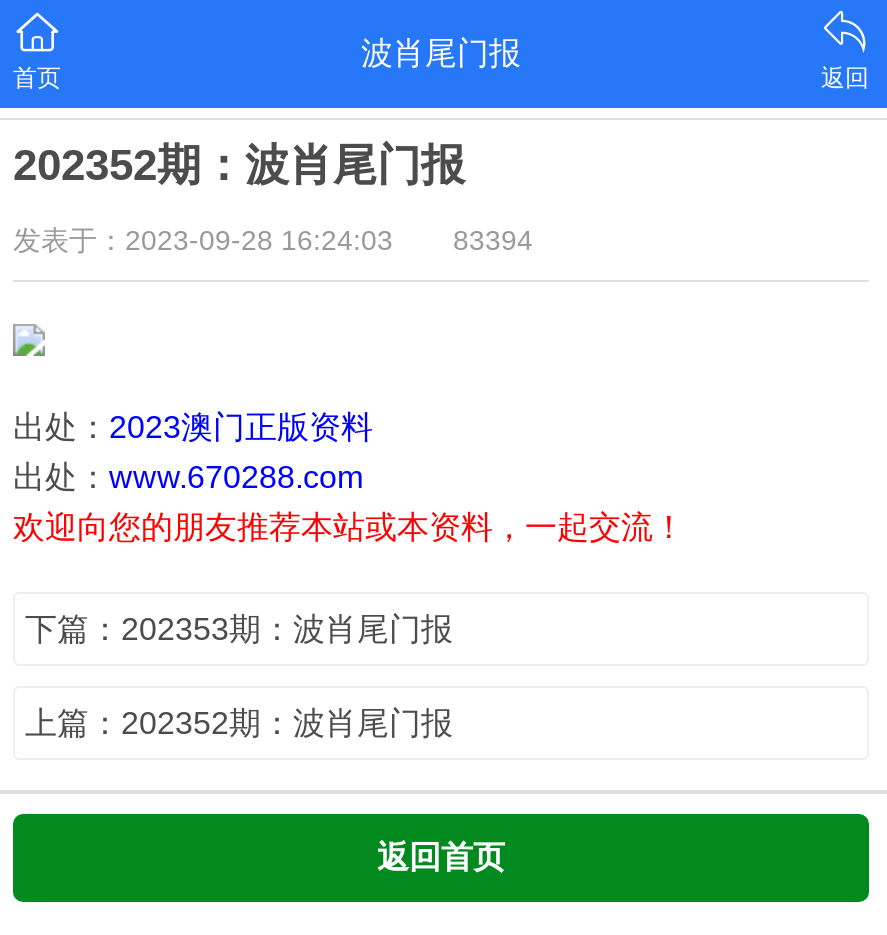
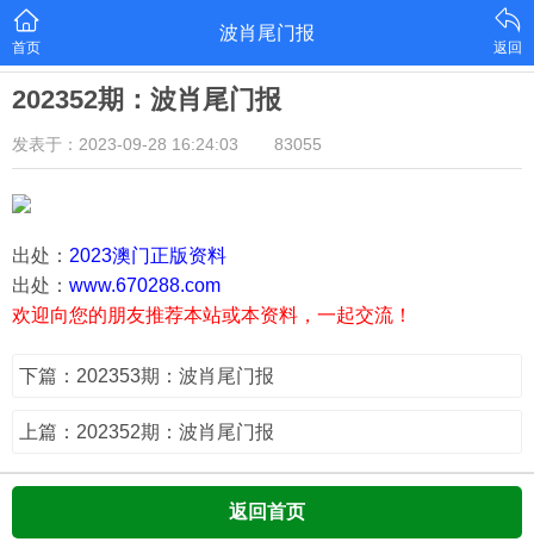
[13,224,533,256] 发表于：2023-09-28 16:24:03 83394 -> [12,135,322,154] 发表于：2023-09-28 16:24:03 83055

